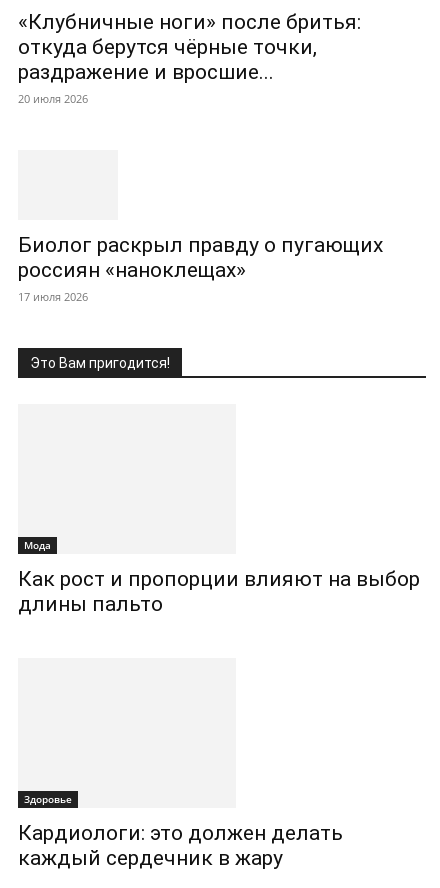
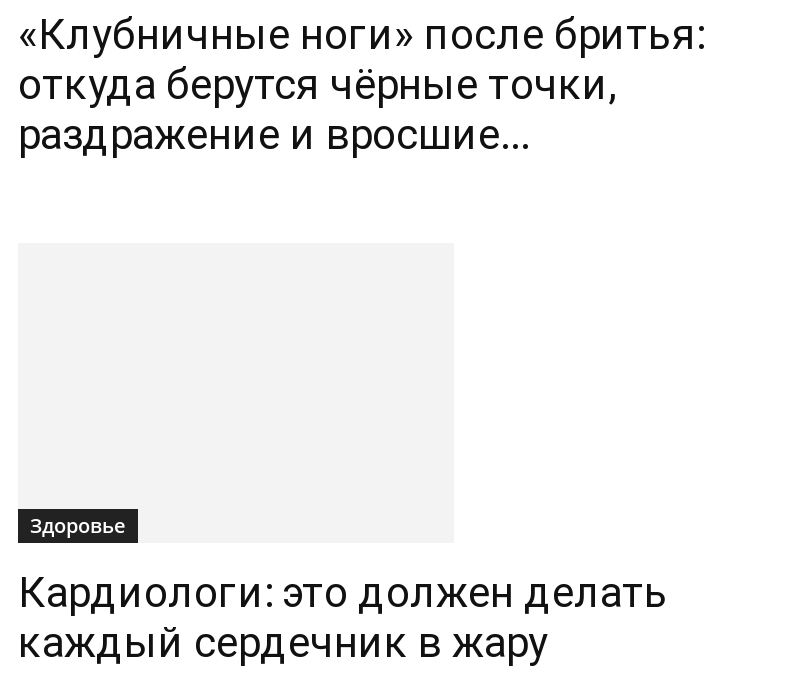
[18,91,88,106] 20 июля 2026 -> none
[18,233,383,304] Биолог раскрыл правду о пугающих | россиян «наноклещах» | 17 июля 2026 -> none
[30,355,170,371] Это Вам пригодится! -> none
[18,538,420,616] Мода | Как рост и пропорции влияют на выбор | длины пальто -> none

